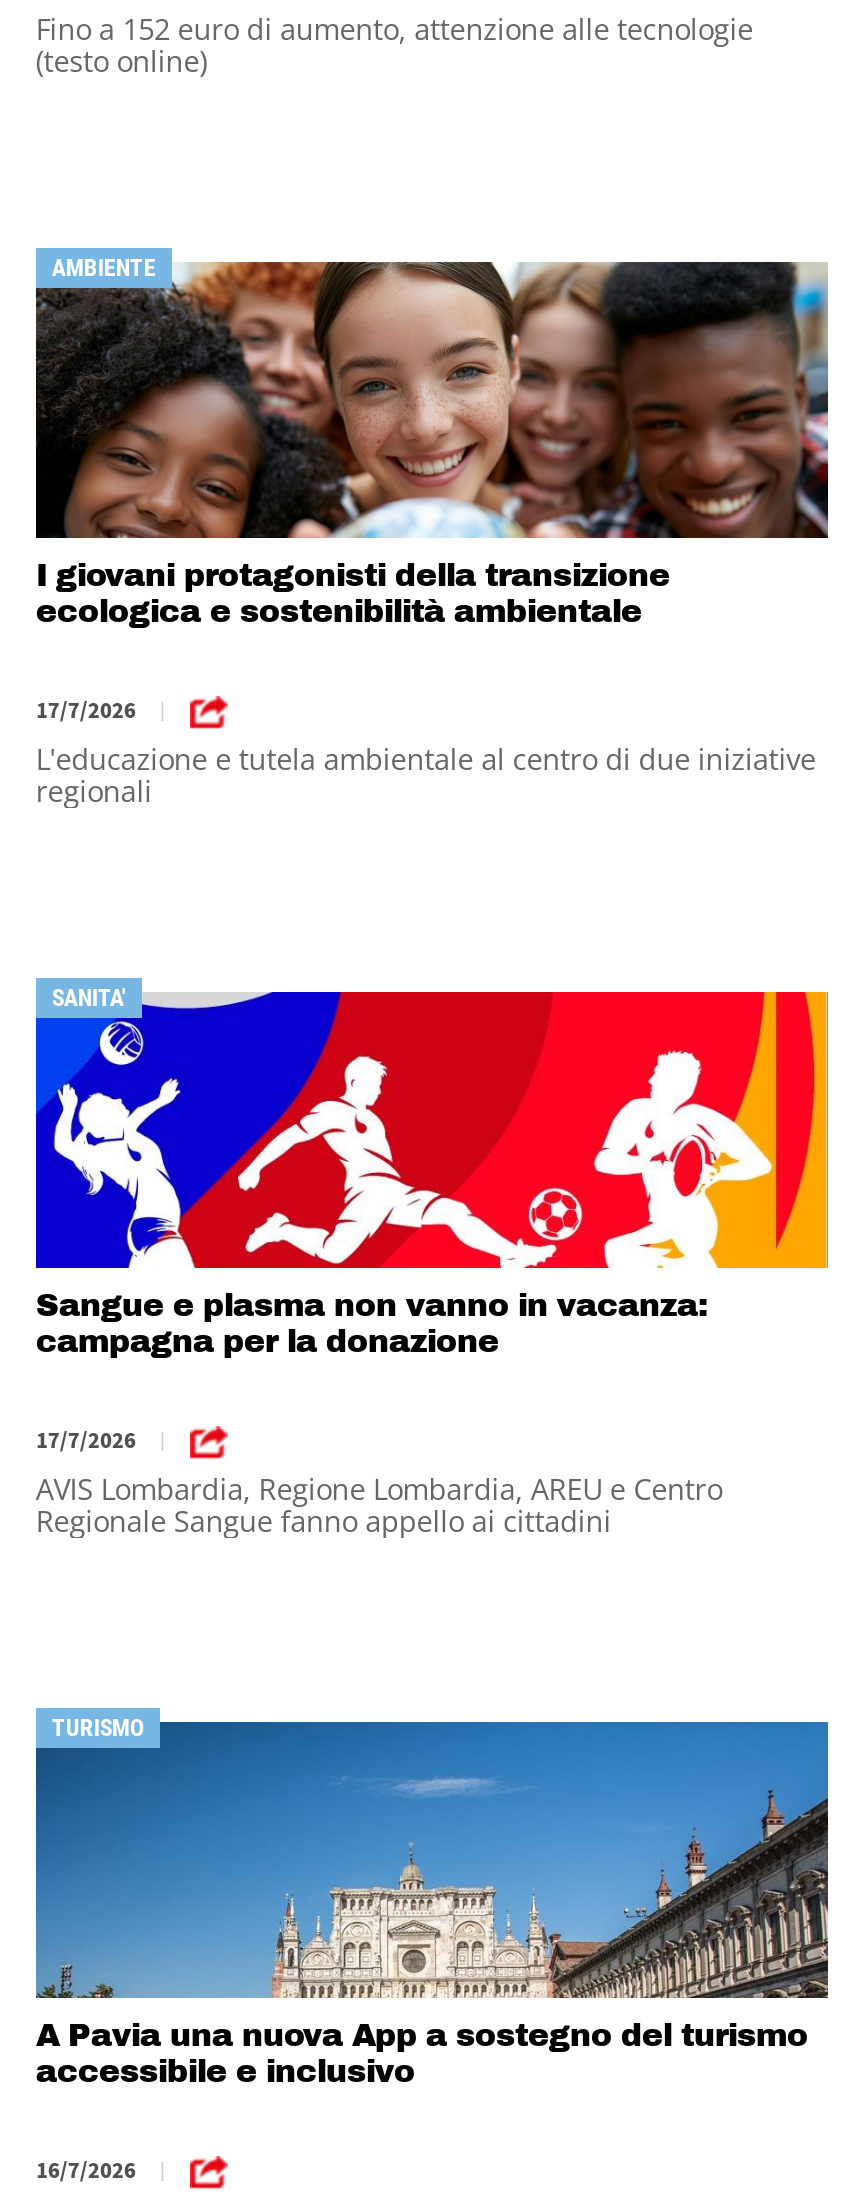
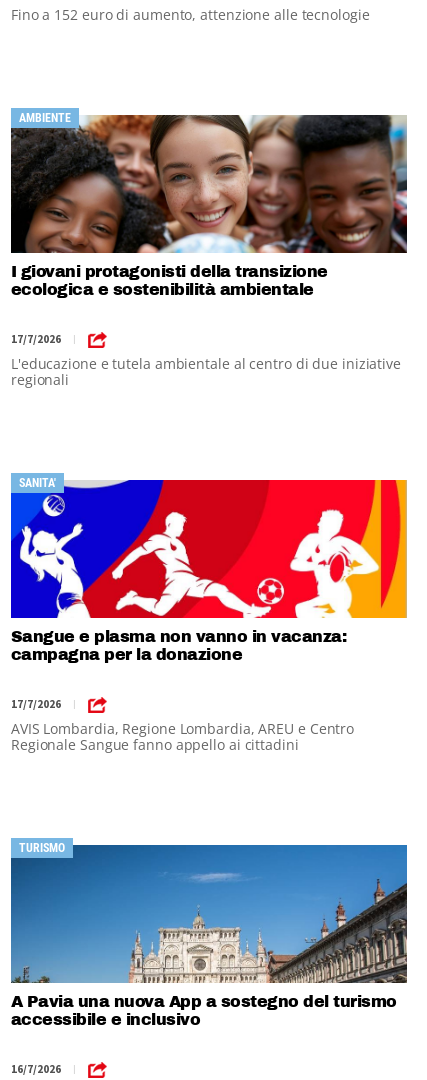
[36,41,207,79] (testo online) -> none

